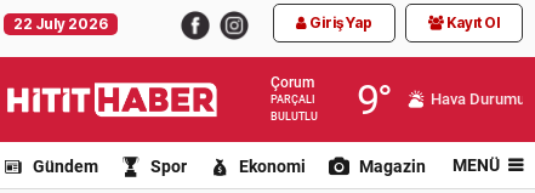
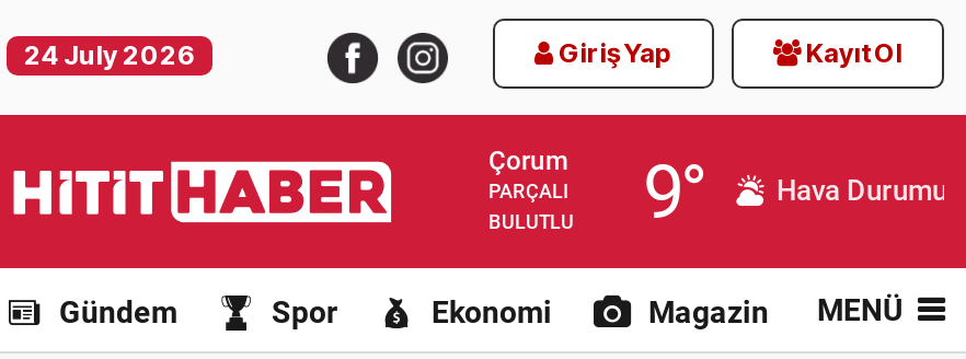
[13,15,108,33] 22 July 2026 -> [24,38,195,71] 24 July 2026

